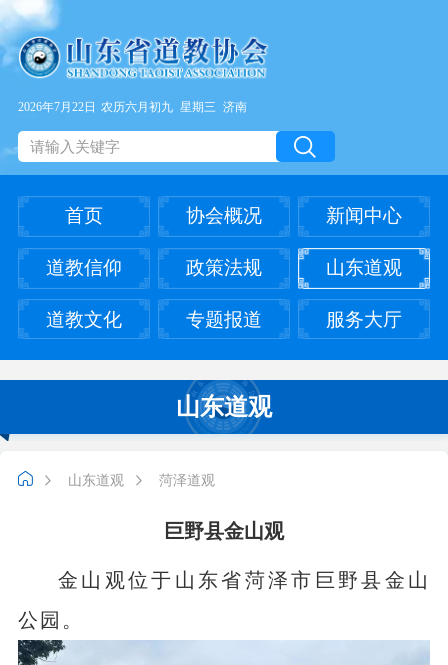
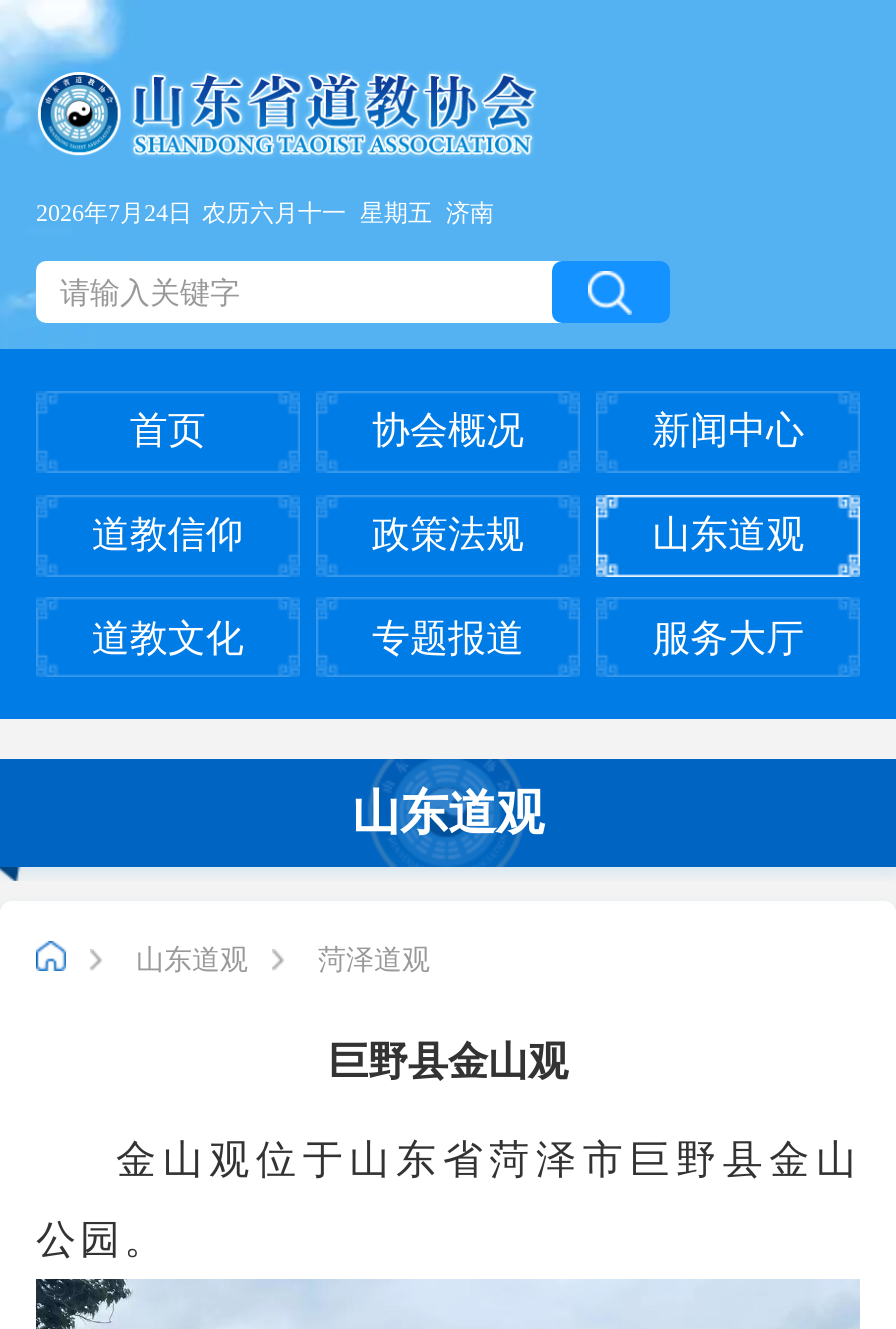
[18,100,247,114] 2026年7月22日 农历六月初九 星期三 济南 -> [36,199,494,227] 2026年7月24日 农历六月十一 星期五 济南

